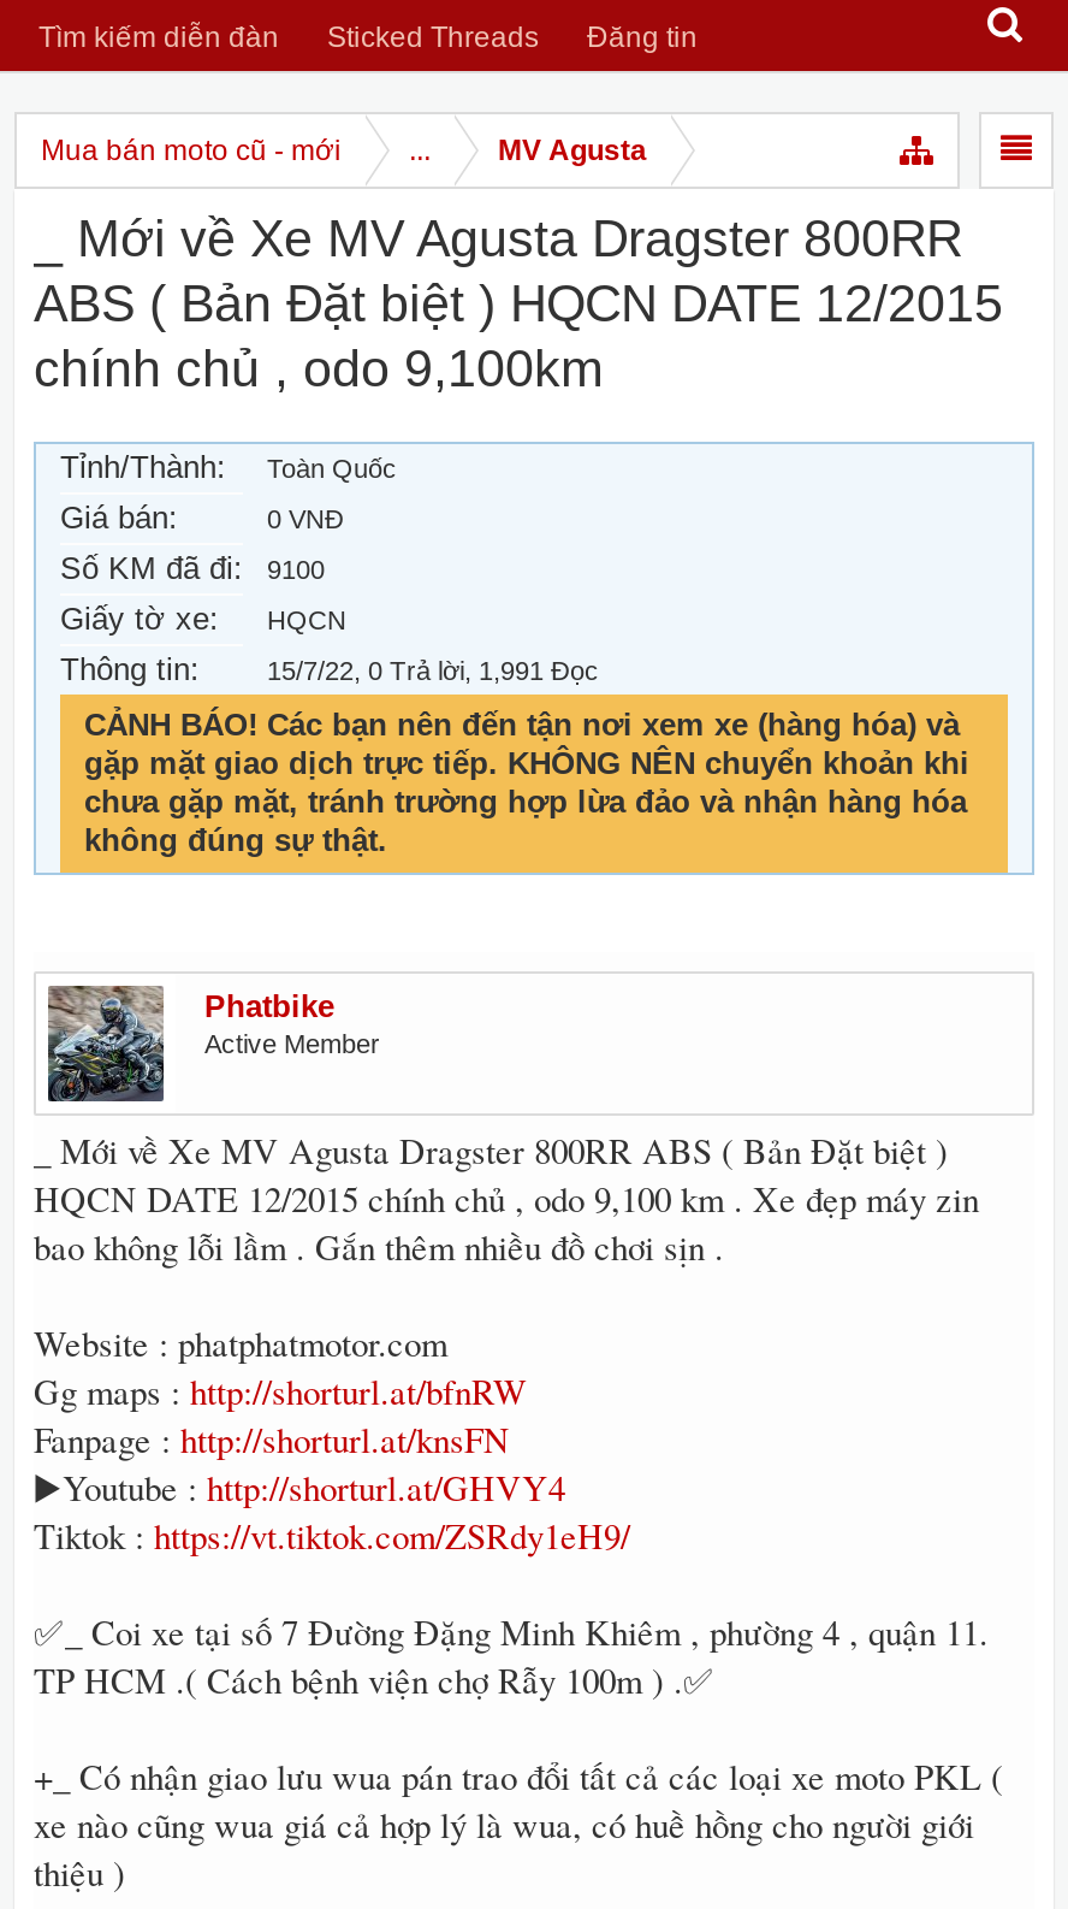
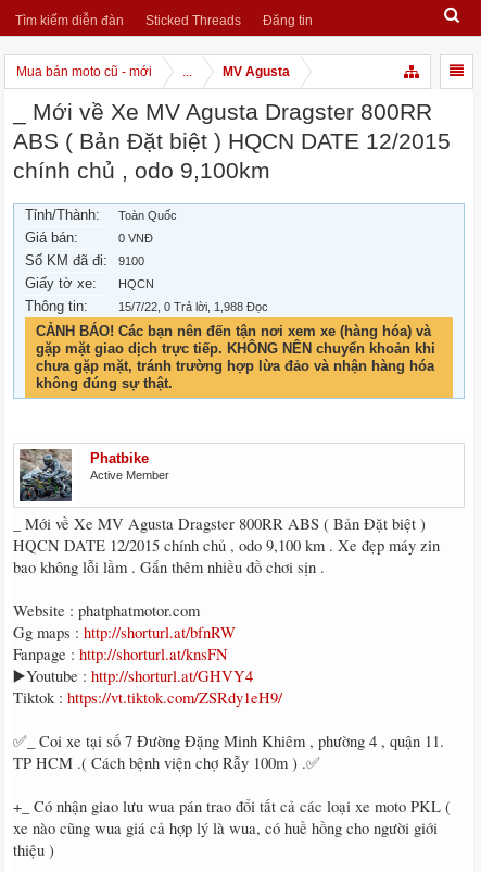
[267,656,599,685] 15/7/22, 0 Trả lời, 1,991 Đọc -> [118,300,268,313] 15/7/22, 0 Trả lời, 1,988 Đọc

